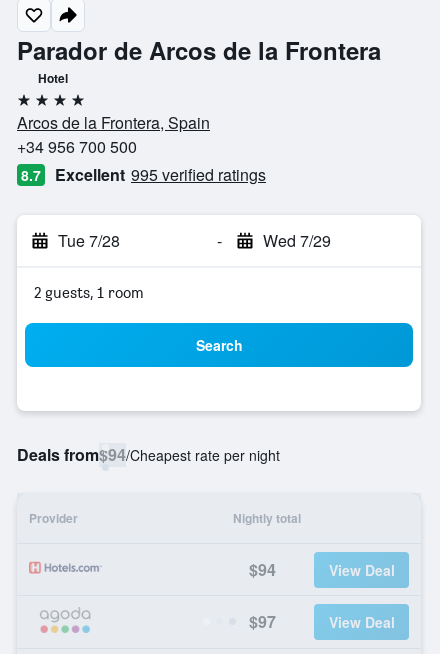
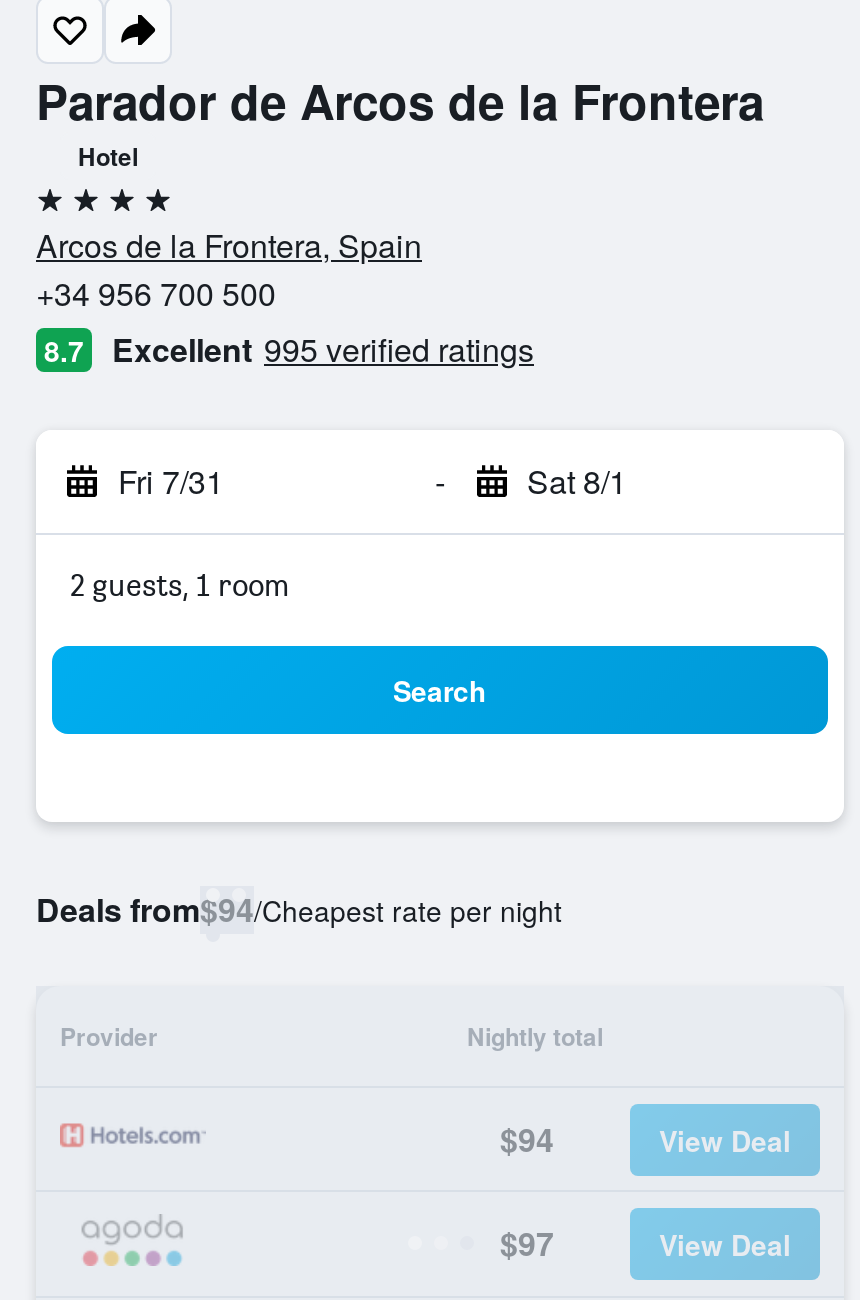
[58,229,120,252] Tue 7/28 -> [118,458,224,504] Fri 7/31
[262,229,330,252] Wed 7/29 -> [527,458,627,504] Sat 8/1

